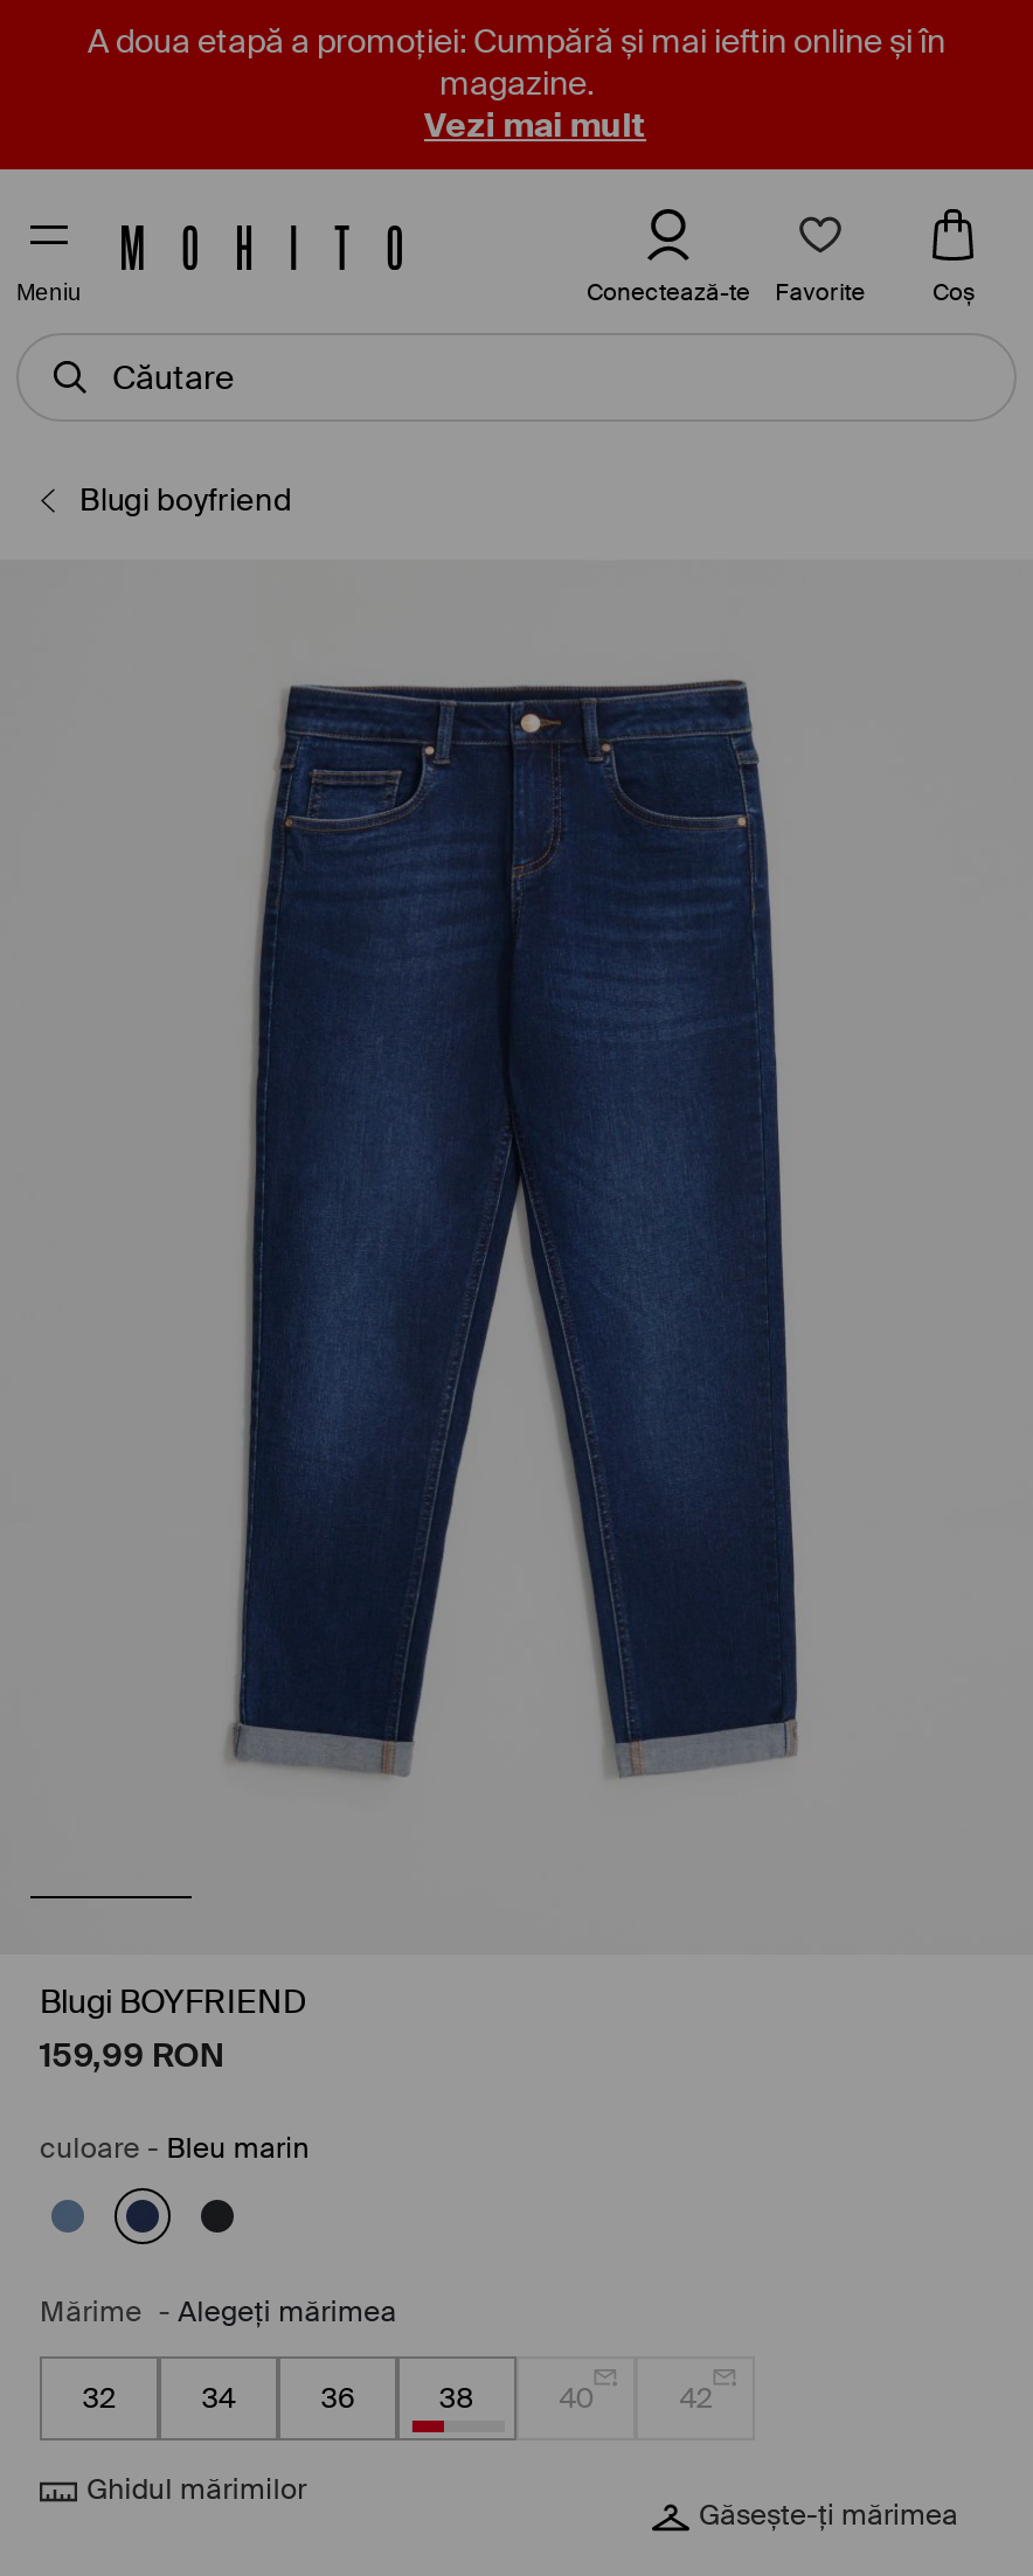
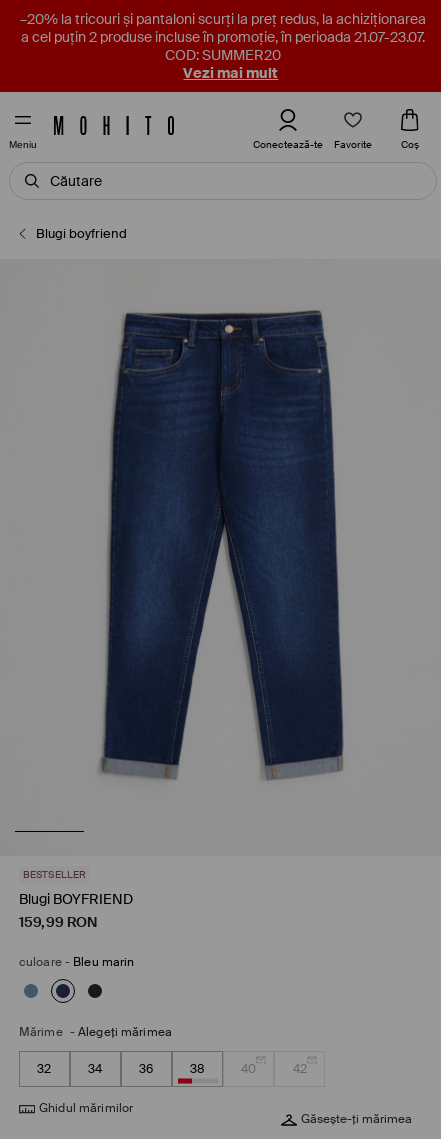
[88,20,945,104] A doua etapă a promoției: Cumpără și mai ieftin online și în | magazine. -> [20,10,426,64] –20% la tricouri și pantaloni scurți la preț redus, la achiziționarea | a cel puțin 2 produse incluse în promoție, în perioada 21.07-23.07. | COD: SUMMER20
none -> [23,868,86,881] BESTSELLER

